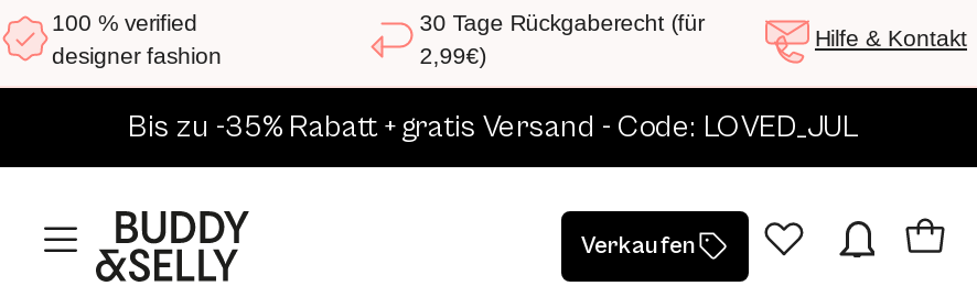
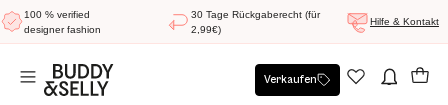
[128,110,858,145] Bis zu -35% Rabatt + gratis Versand - Code: LOVED_JUL -> none

